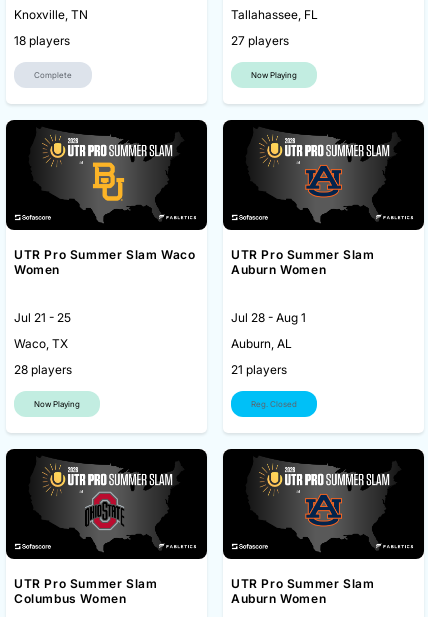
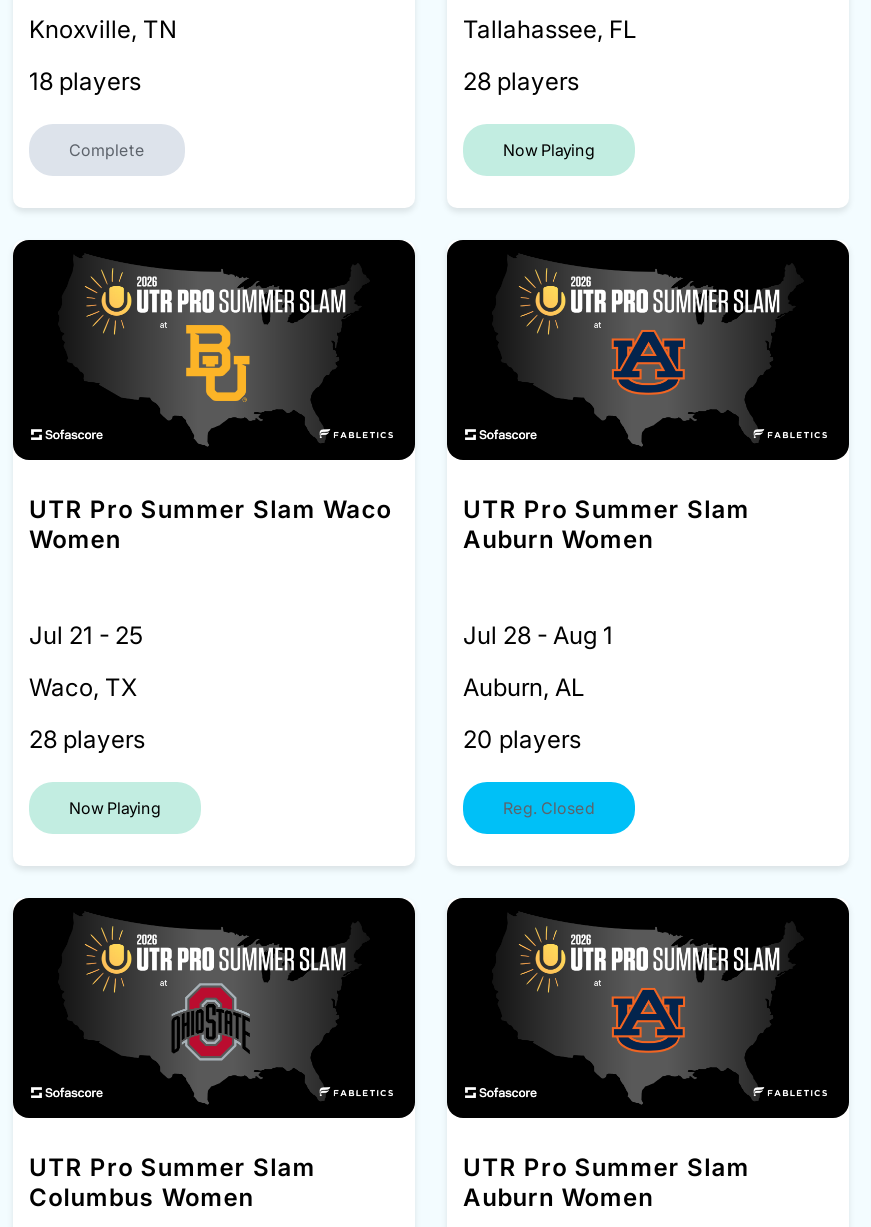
[231,33,289,48] 27 players -> [463,66,579,96] 28 players
[231,362,287,377] 21 players -> [463,724,581,754] 20 players

